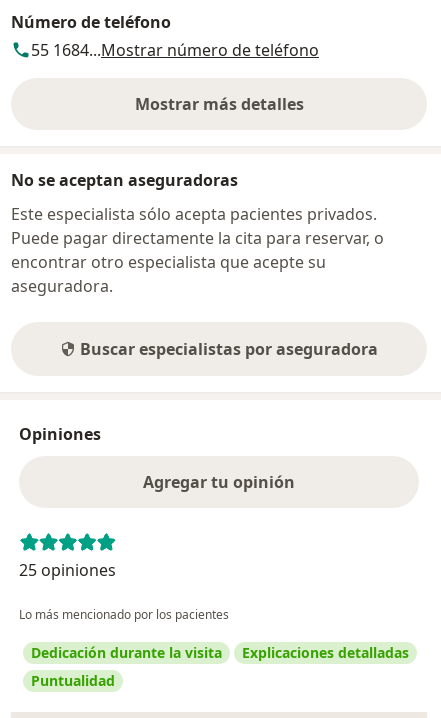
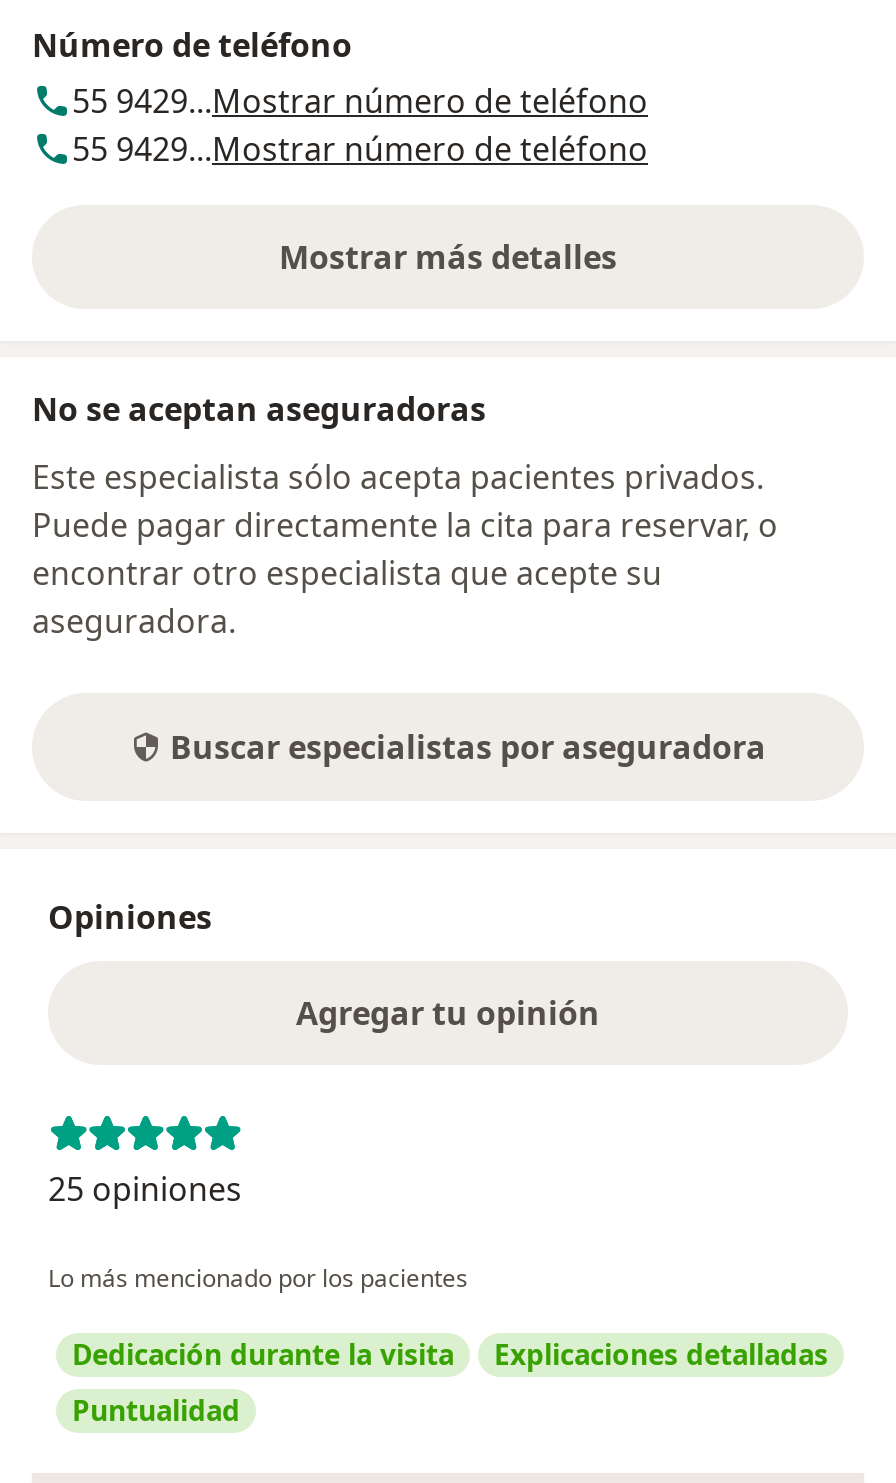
[31,39,319,61] 55 1684...Mostrar número de teléfono -> [72,79,648,171] 55 9429...Mostrar número de teléfono | 55 9429...Mostrar número de teléfono

